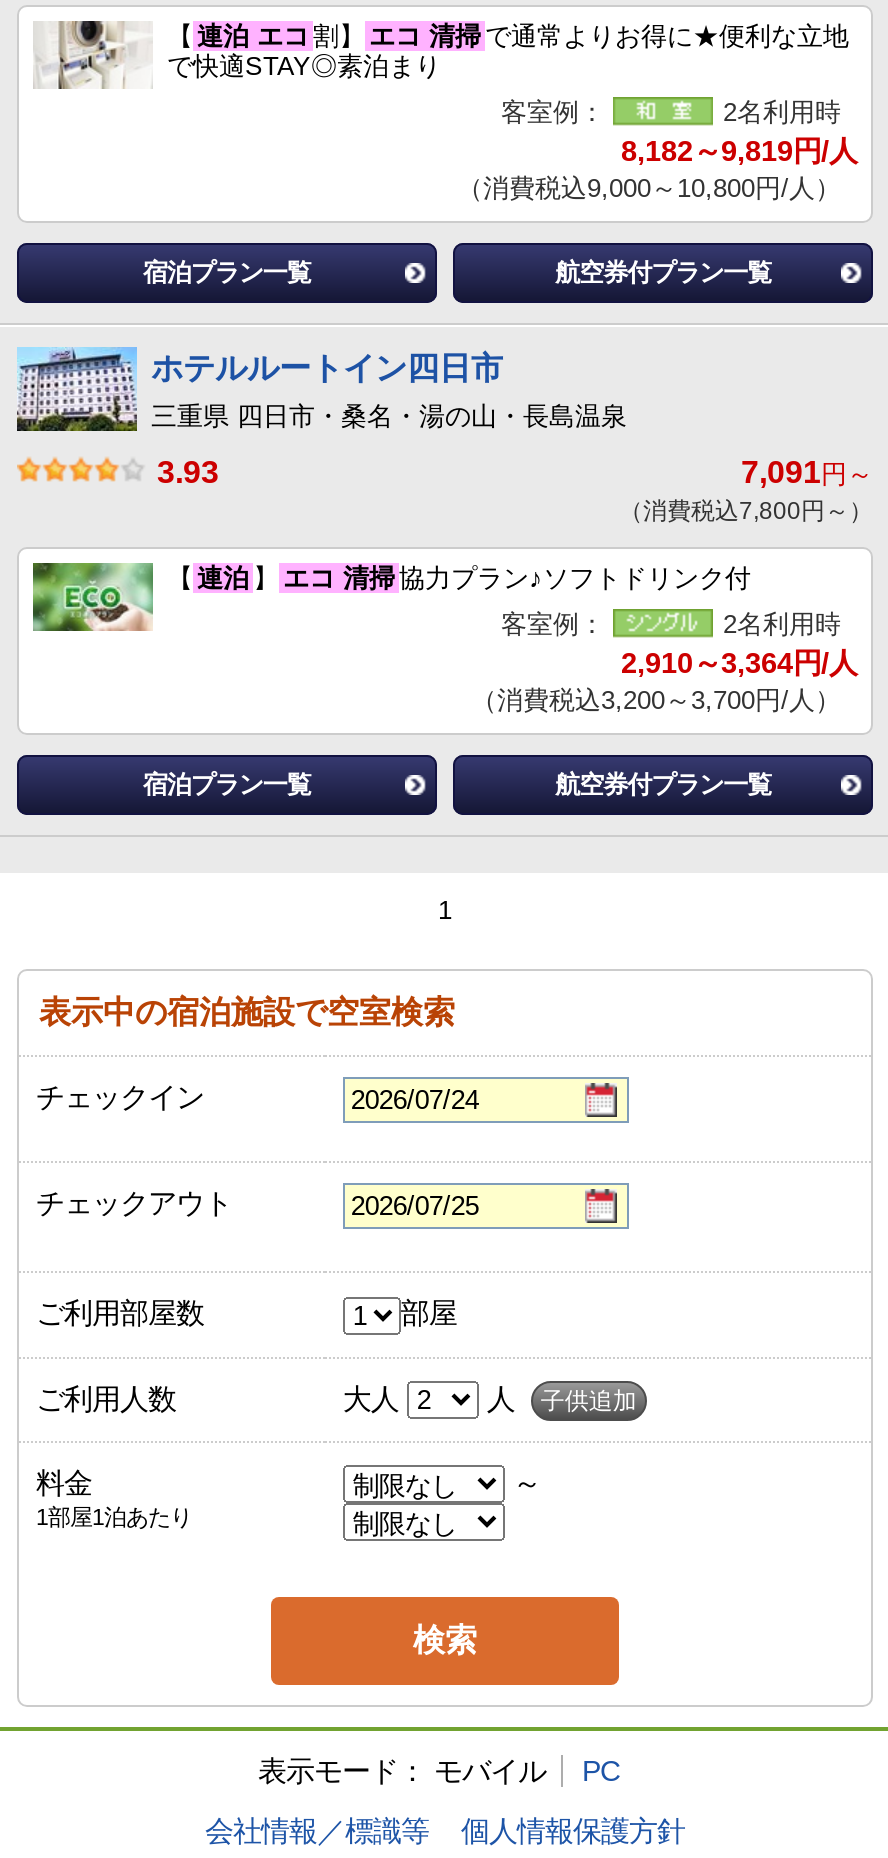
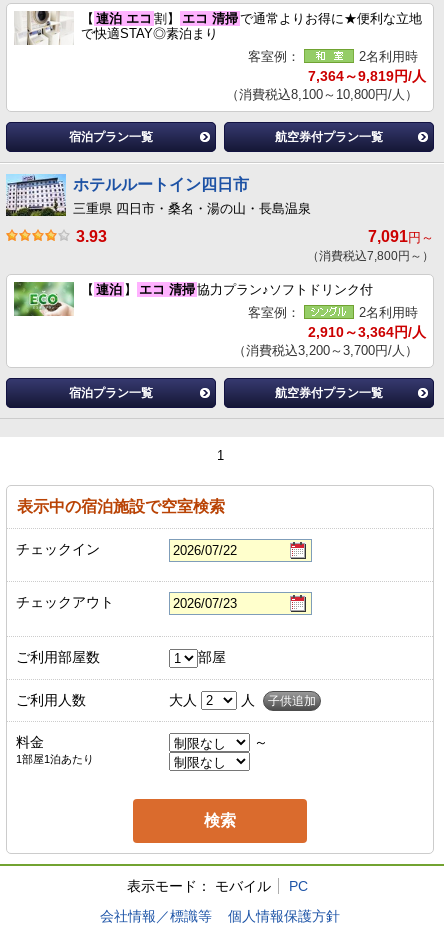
[621,136,857,168] 8,182～9,819円/人 -> [308,68,426,84] 7,364～9,819円/人
[457,174,841,204] （消費税込9,000～10,800円/人） -> [226,87,418,102] （消費税込8,100～10,800円/人）

